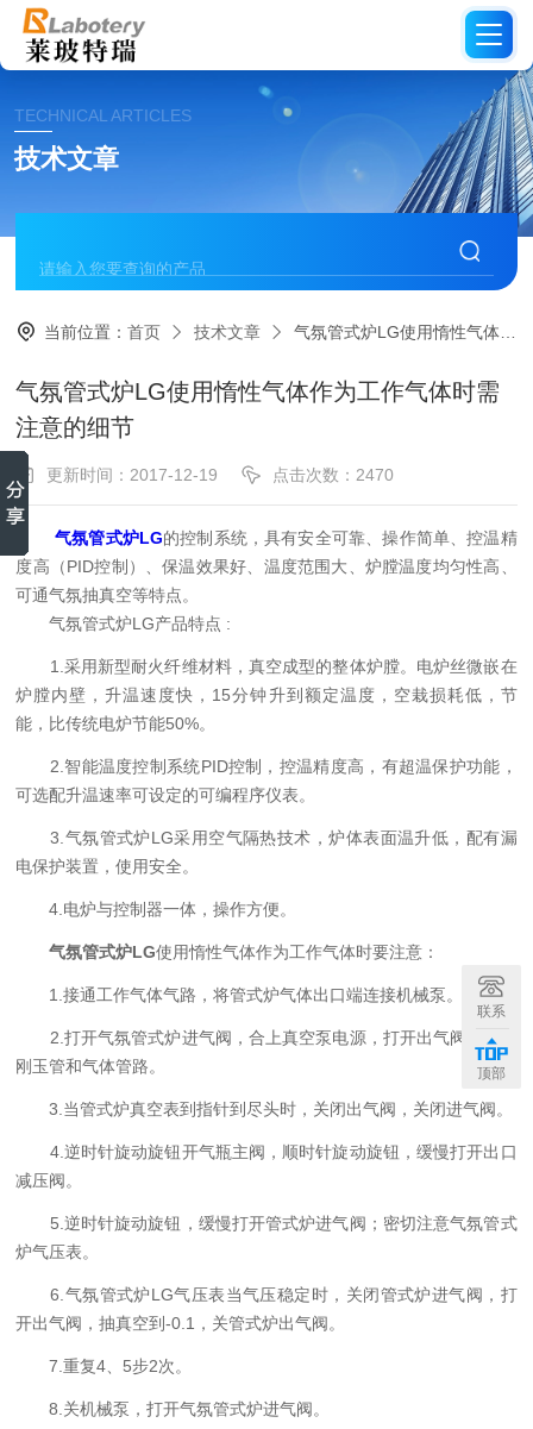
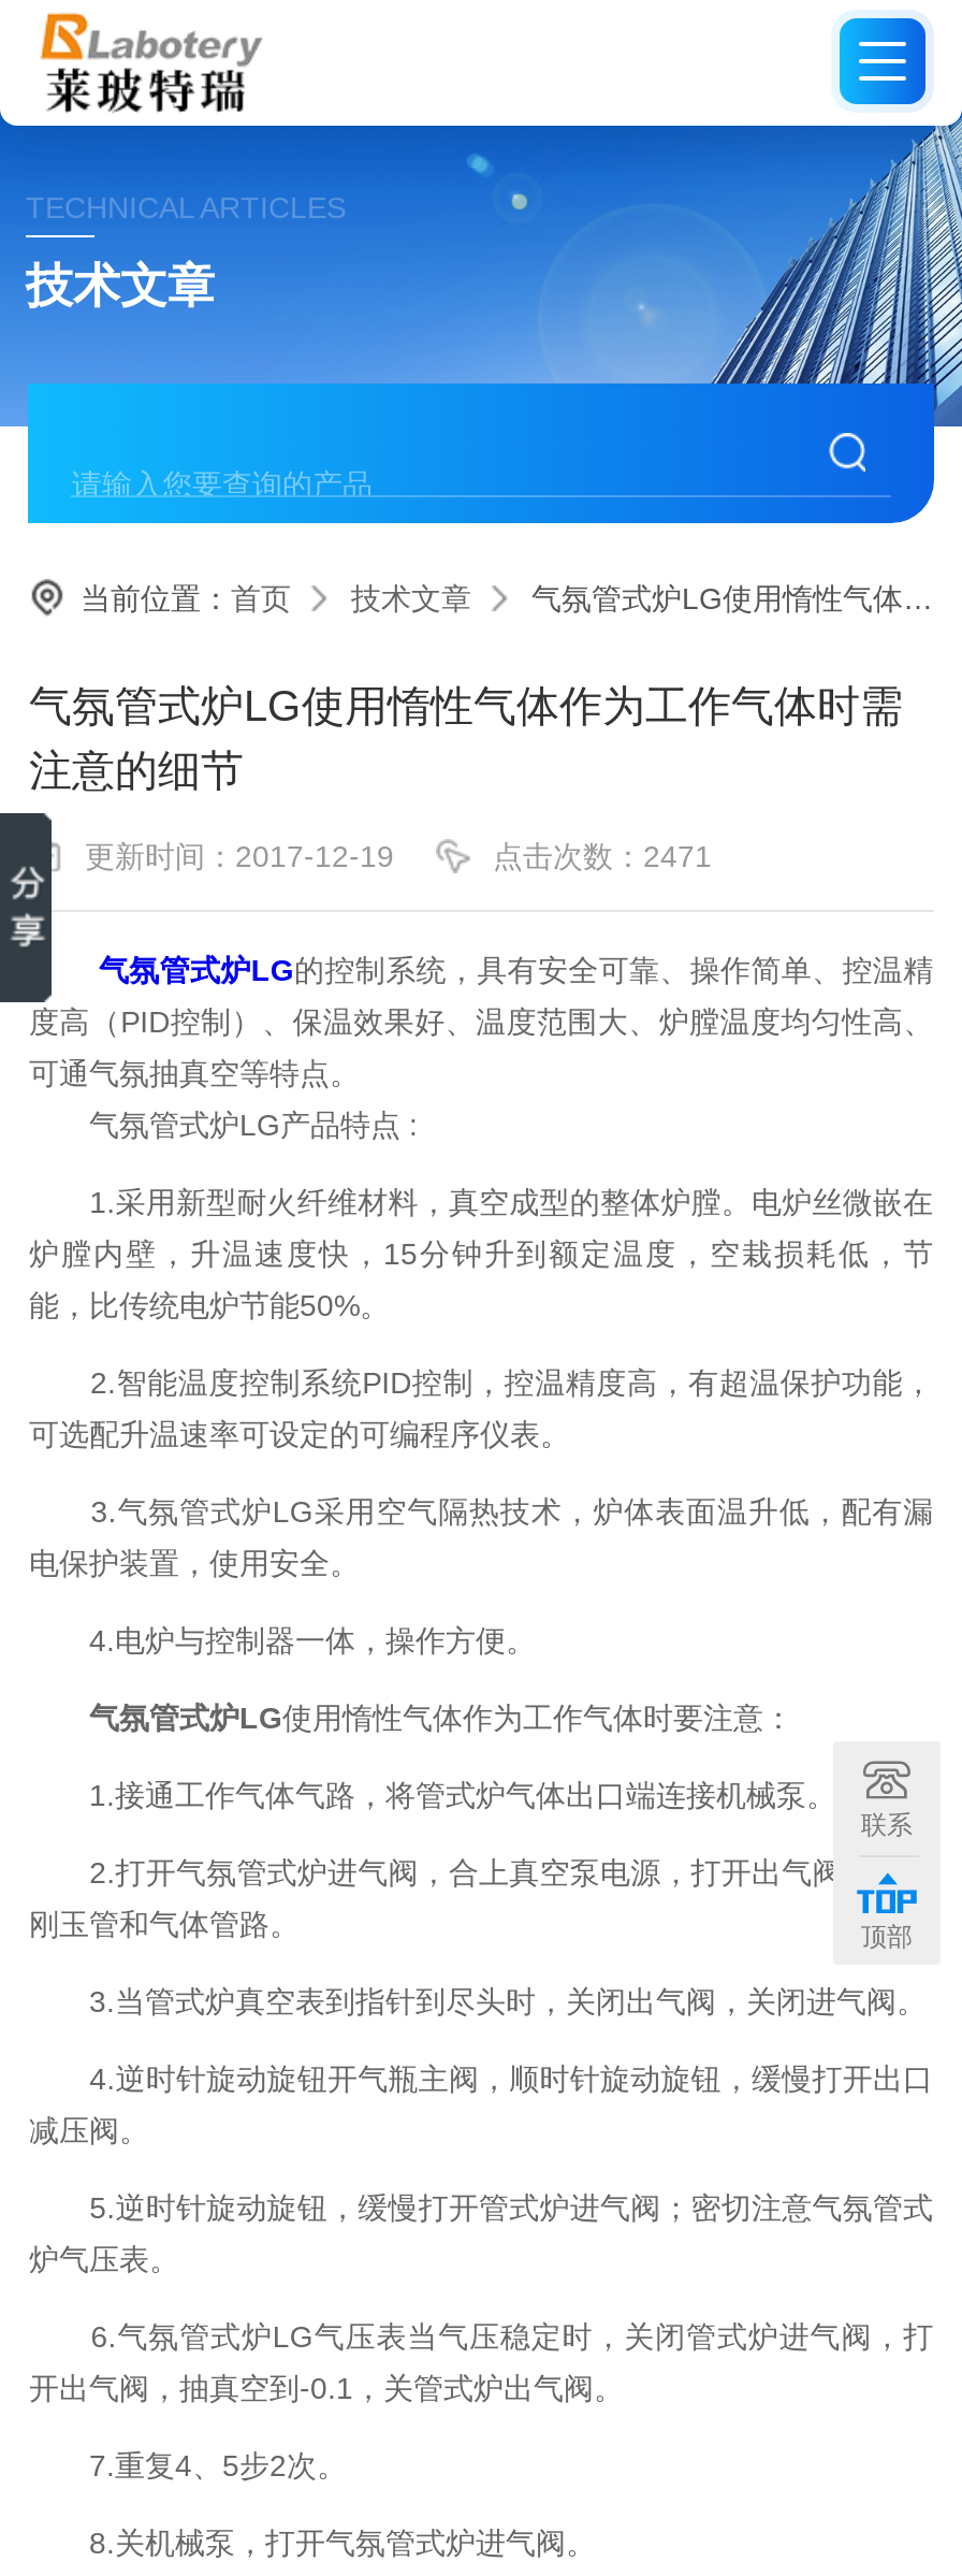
[273,465,394,484] 点击次数：2470 -> [493,839,712,873] 点击次数：2471

